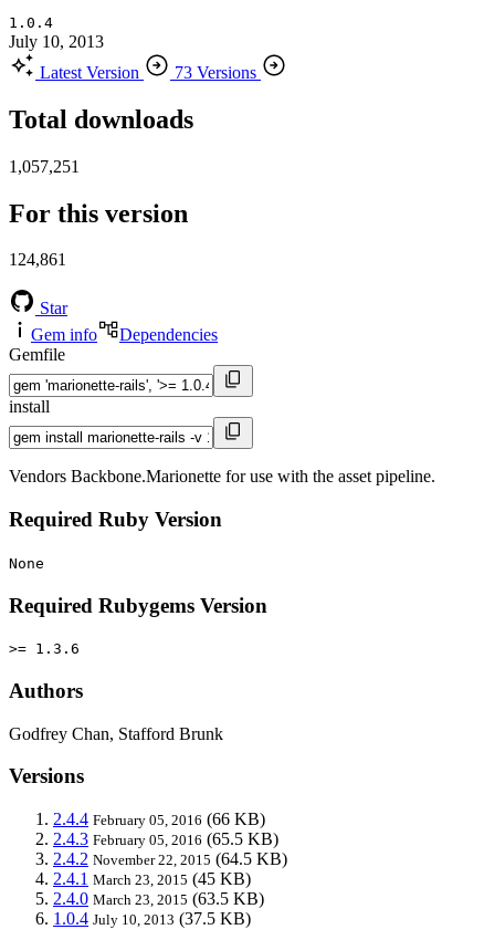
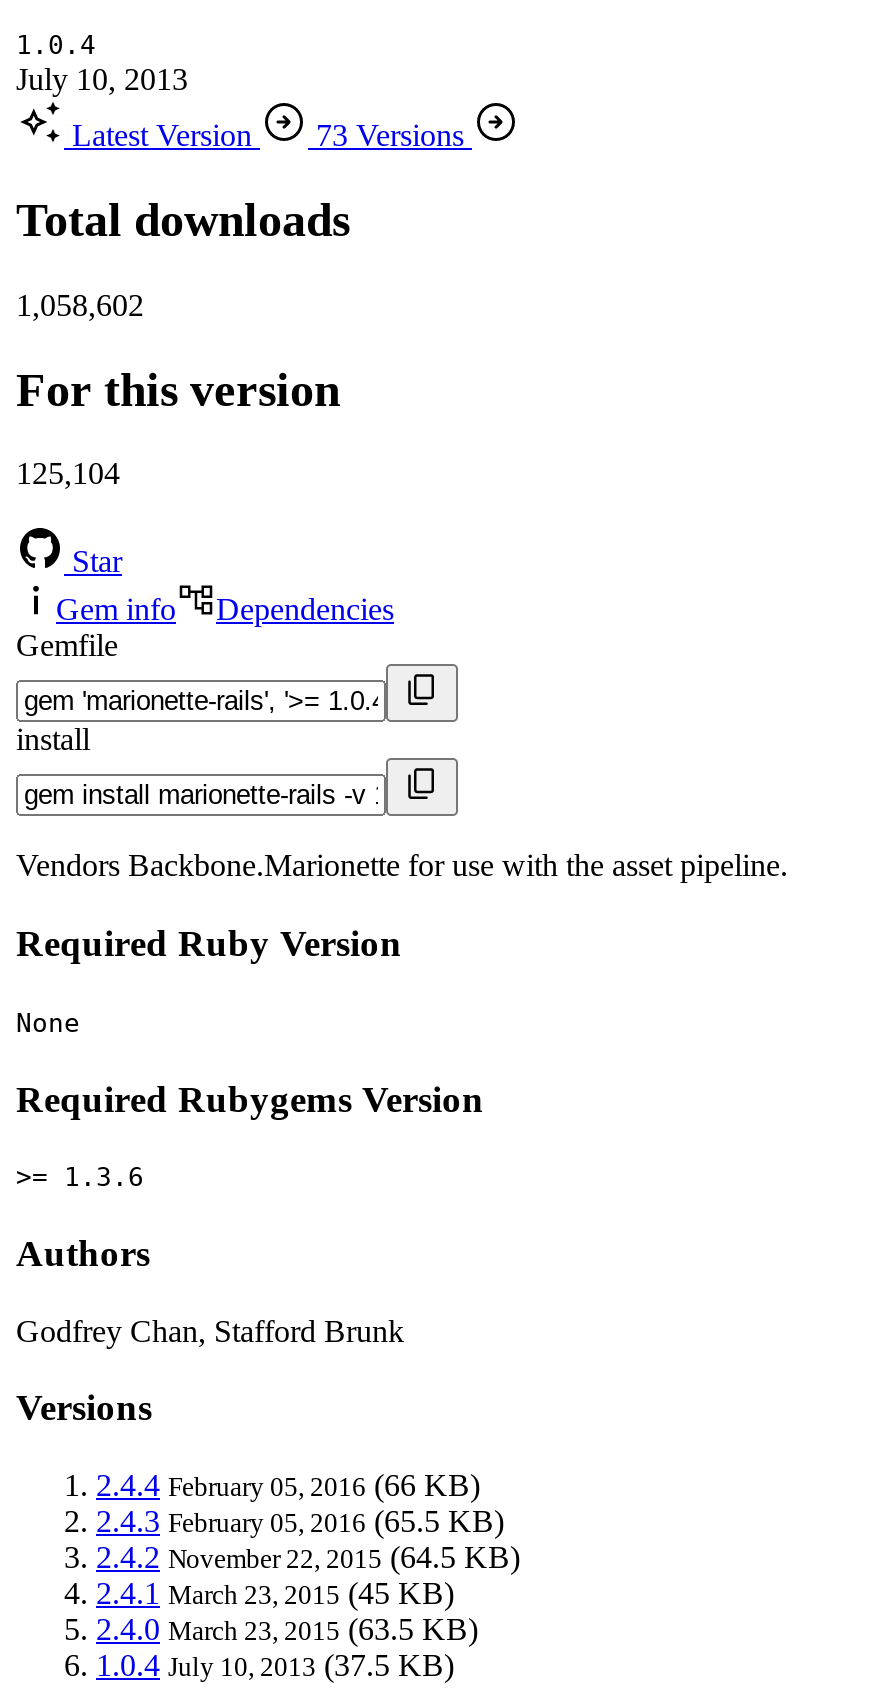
[9,157,80,175] 1,057,251 -> [16,287,144,321] 1,058,602
[9,250,66,269] 124,861 -> [16,457,120,491] 125,104

